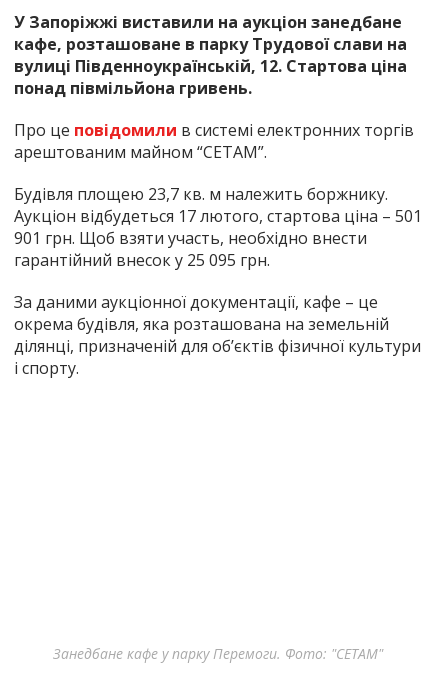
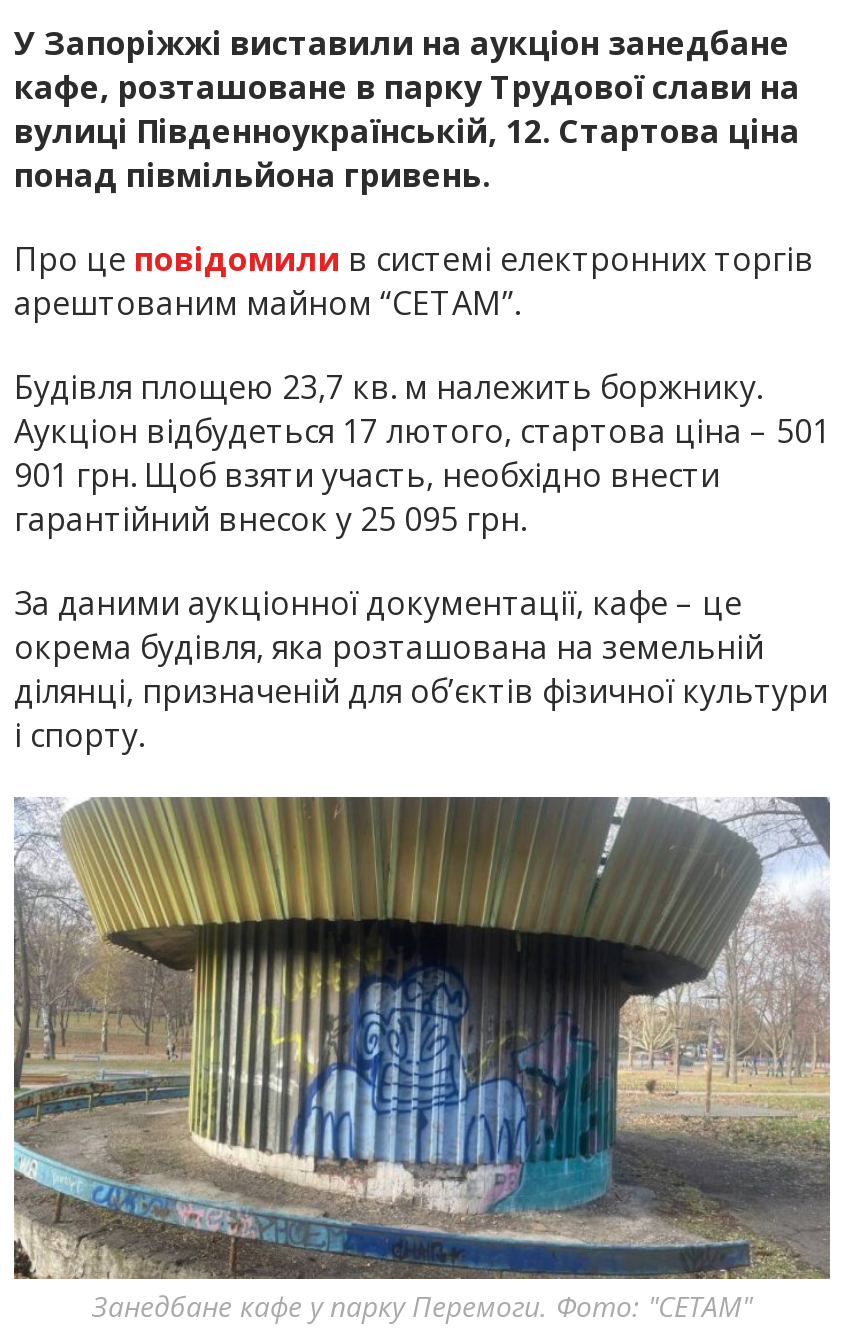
none -> [12,794,832,1282] [image]

